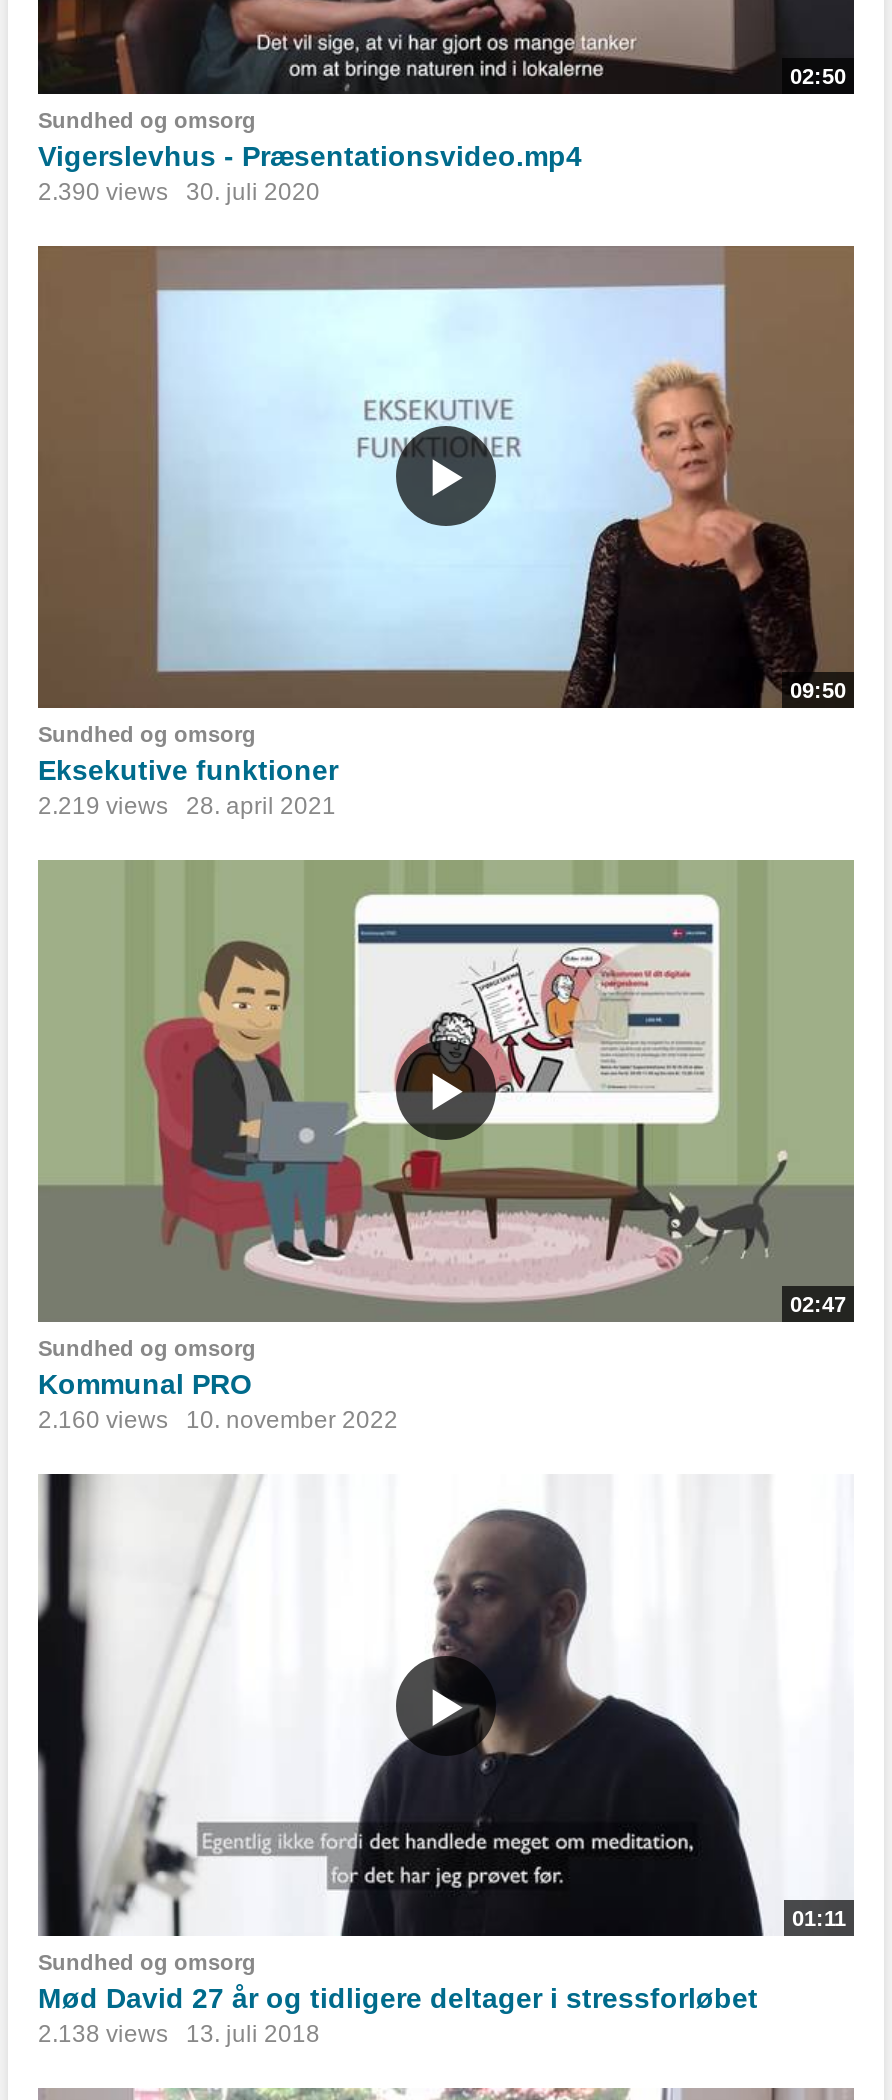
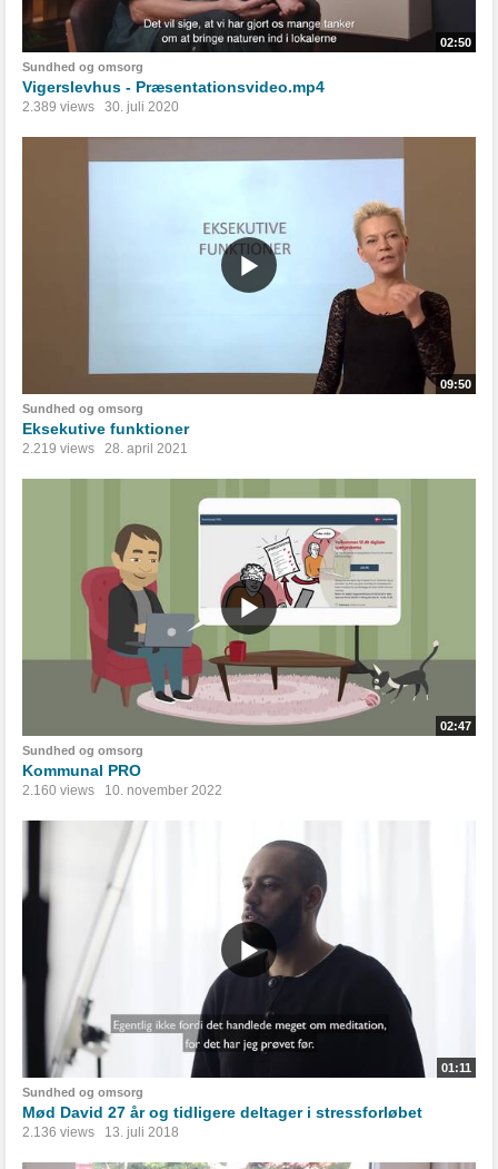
[38,177,320,205] 2.390 views 30. juli 2020 -> [22,99,179,114] 2.389 views 30. juli 2020
[38,2020,320,2048] 2.138 views 13. juli 2018 -> [22,1125,179,1140] 2.136 views 13. juli 2018

